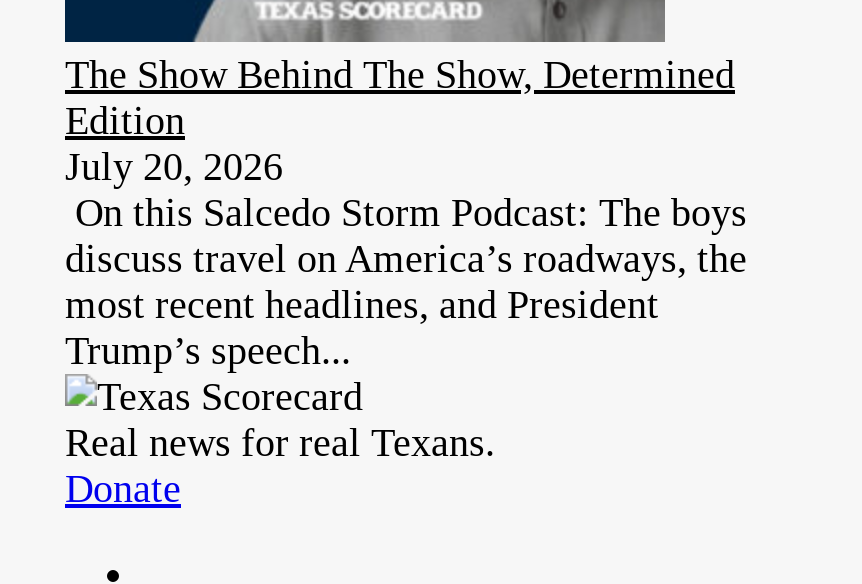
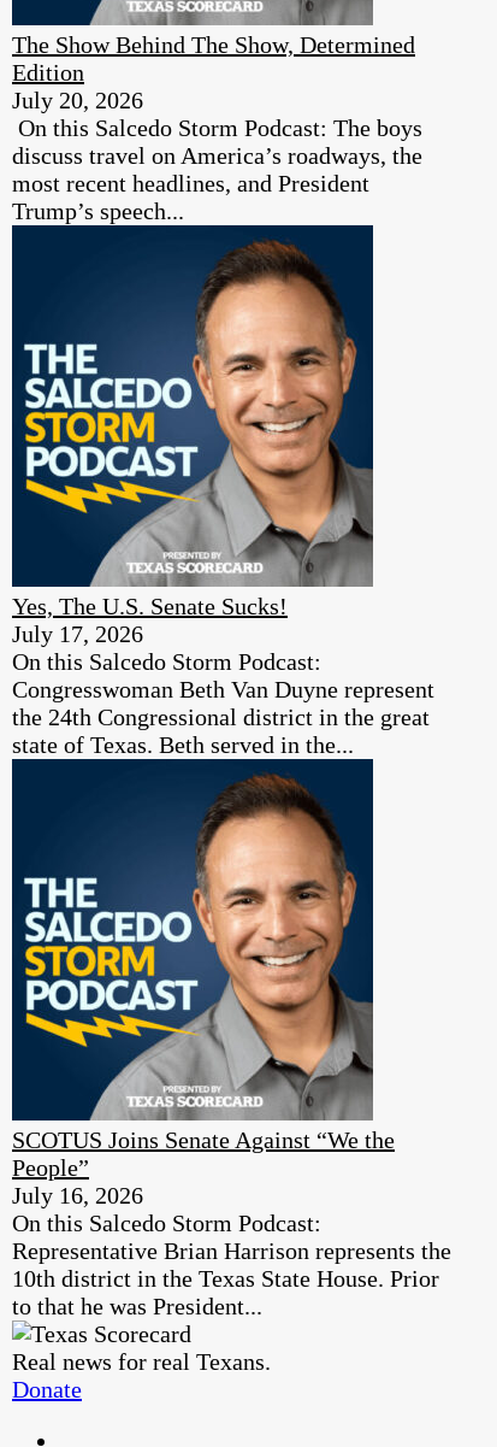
none -> [12,224,434,758] [image] | Yes, The U.S. Senate Sucks! | July 17, 2026 | On this Salcedo Storm Podcast: | Congresswoman Beth Van Duyne represent | the 24th Congressional district in the great | state of Texas. Beth served in the...
none -> [12,760,451,1319] [image] | SCOTUS Joins Senate Against “We the | People” | July 16, 2026 | On this Salcedo Storm Podcast: | Representative Brian Harrison represents the | 10th district in the Texas State House. Prior | to that he was President...

